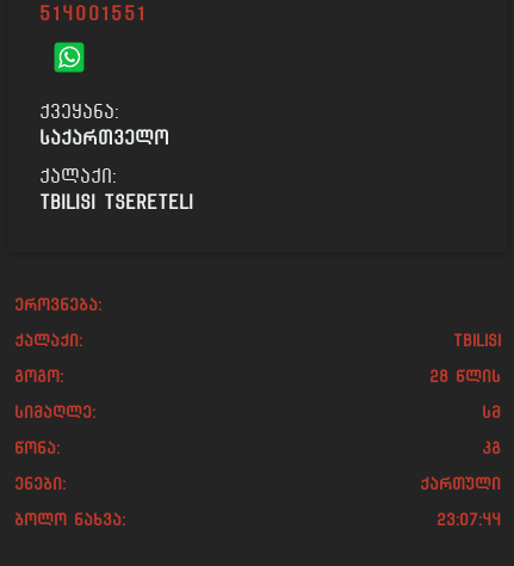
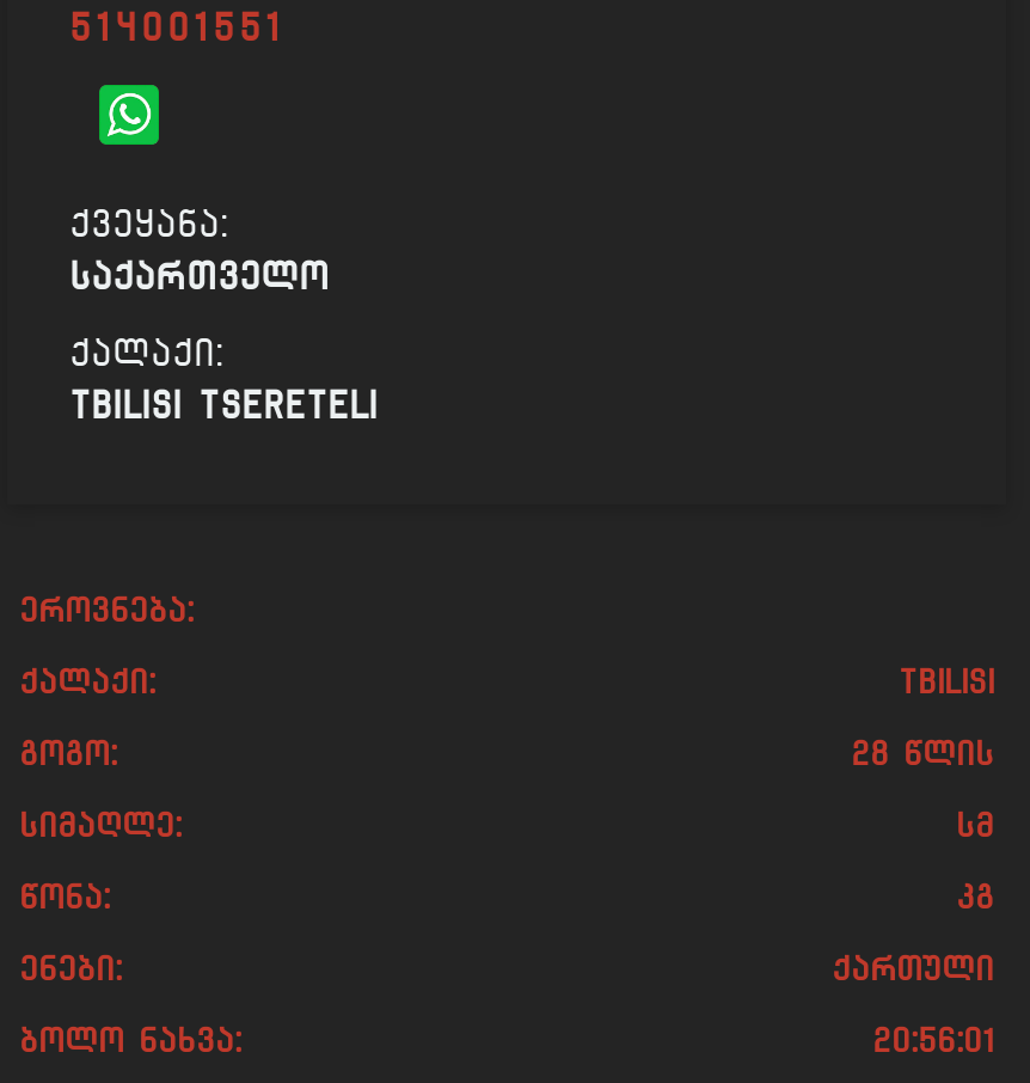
[436,512,501,528] 23:07:44 -> [872,1025,994,1056] 20:56:01

